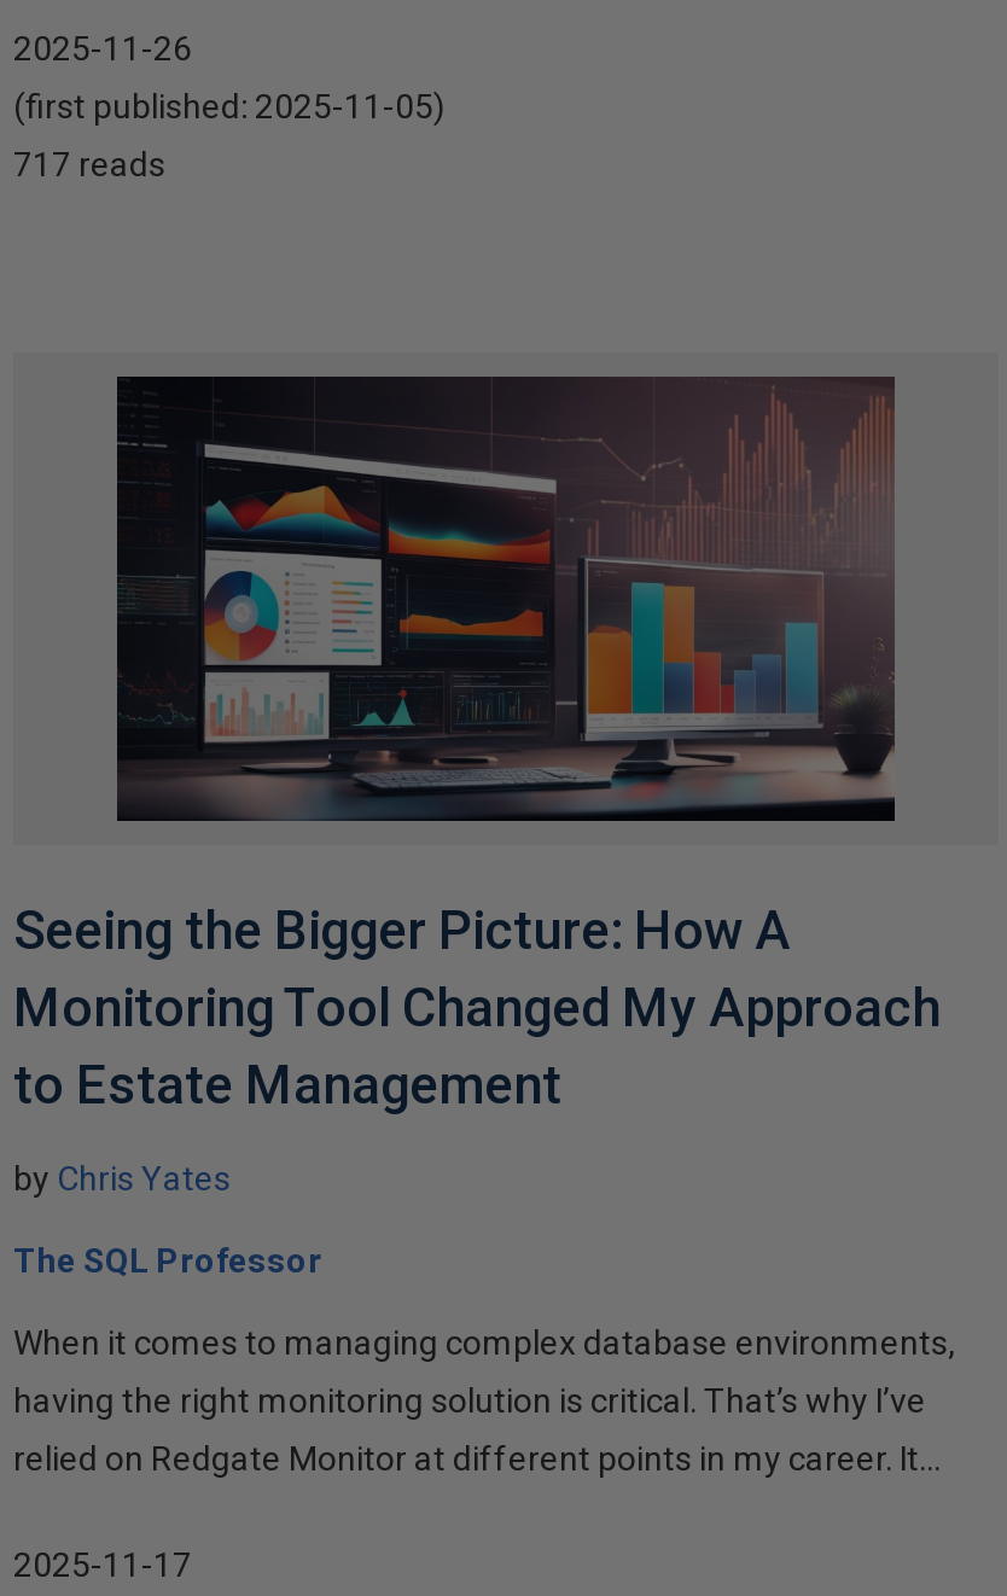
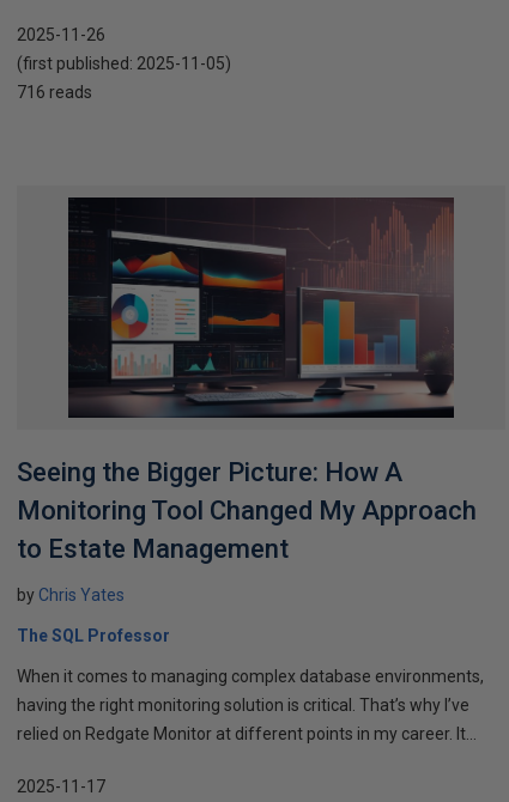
[13,145,165,184] 717 reads -> [17,83,92,102] 716 reads

